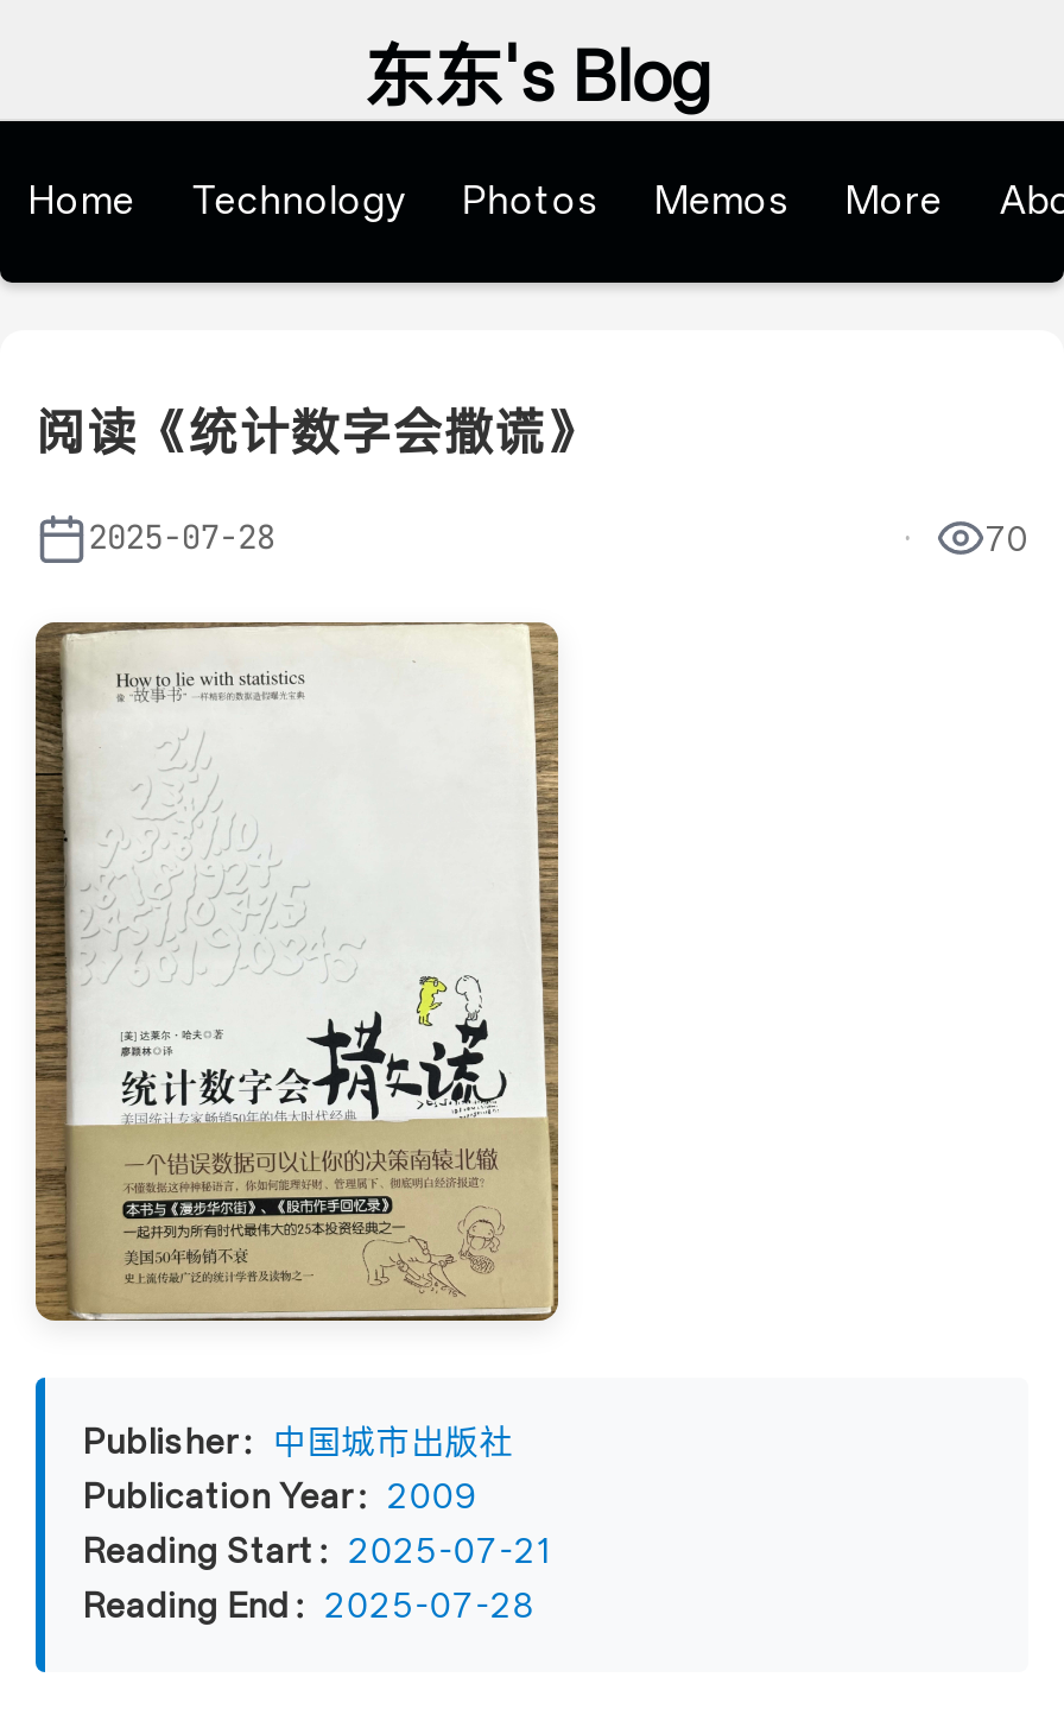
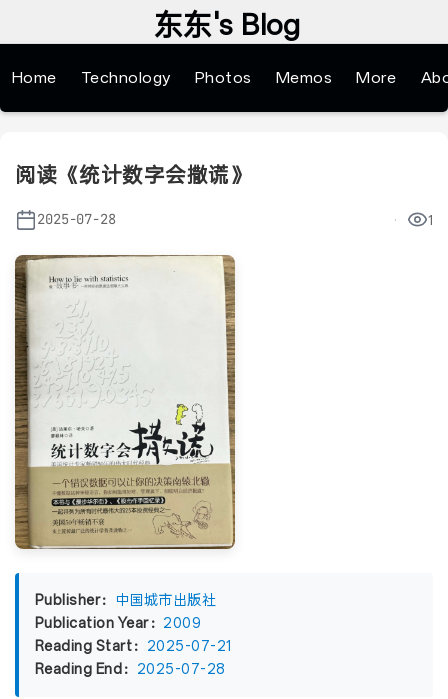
[986,519,1028,557] 70 -> [428,212,433,228] 1

